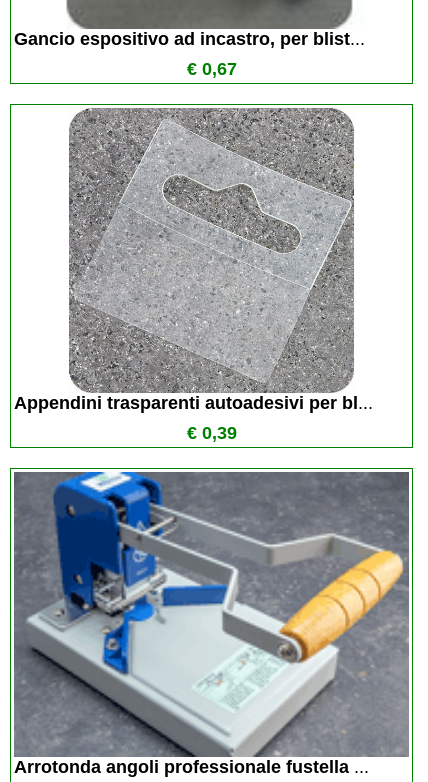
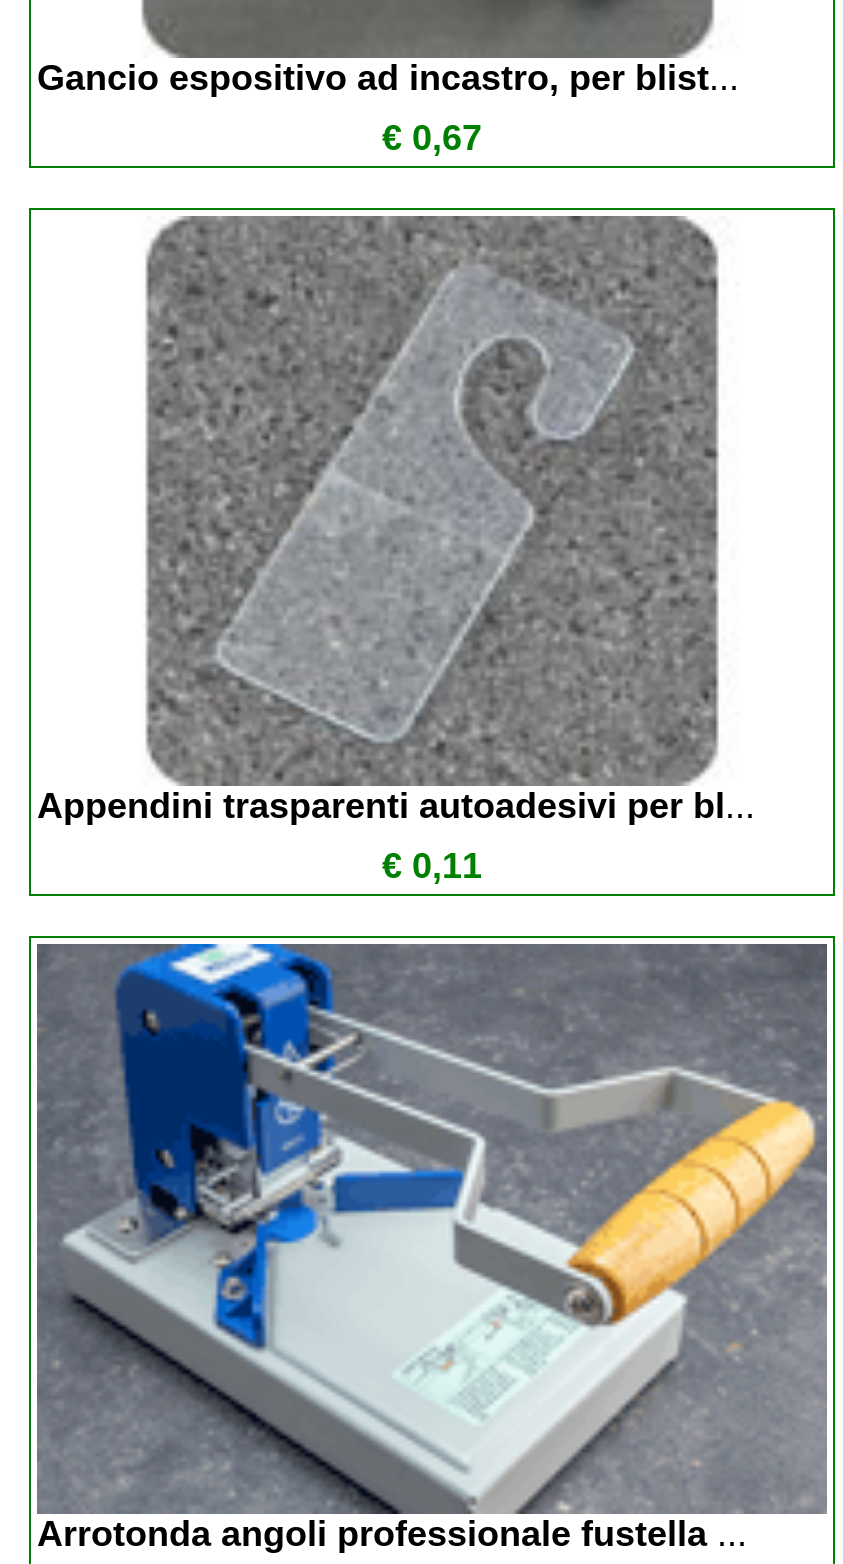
[70,110,352,443] [image] | € 0,39 -> [151,218,715,887] [image] | € 0,11

